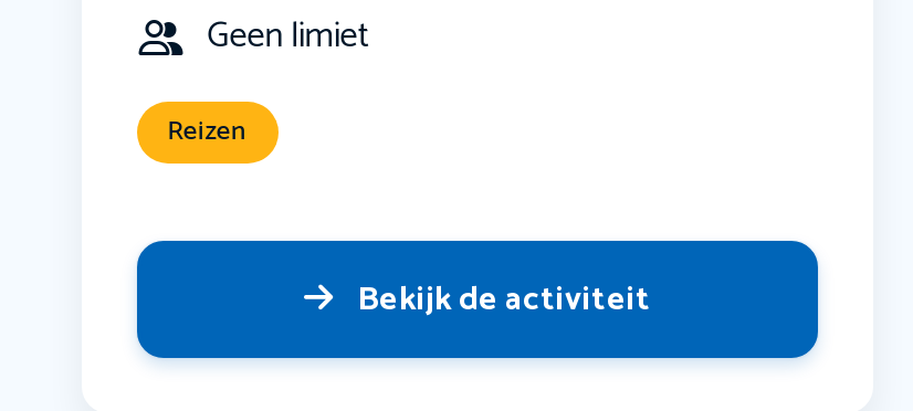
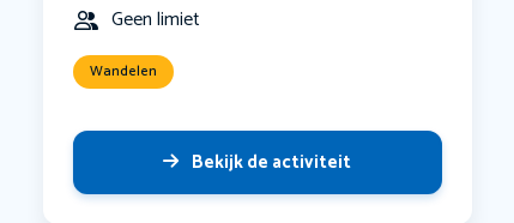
[168,111,247,153] Reizen -> [90,60,157,83] Wandelen

